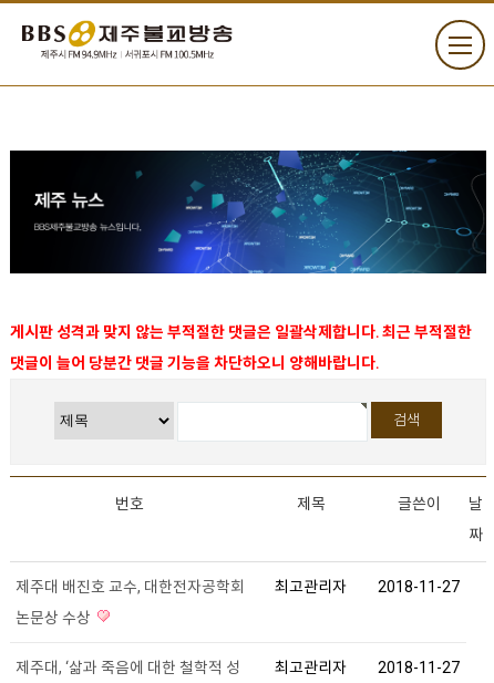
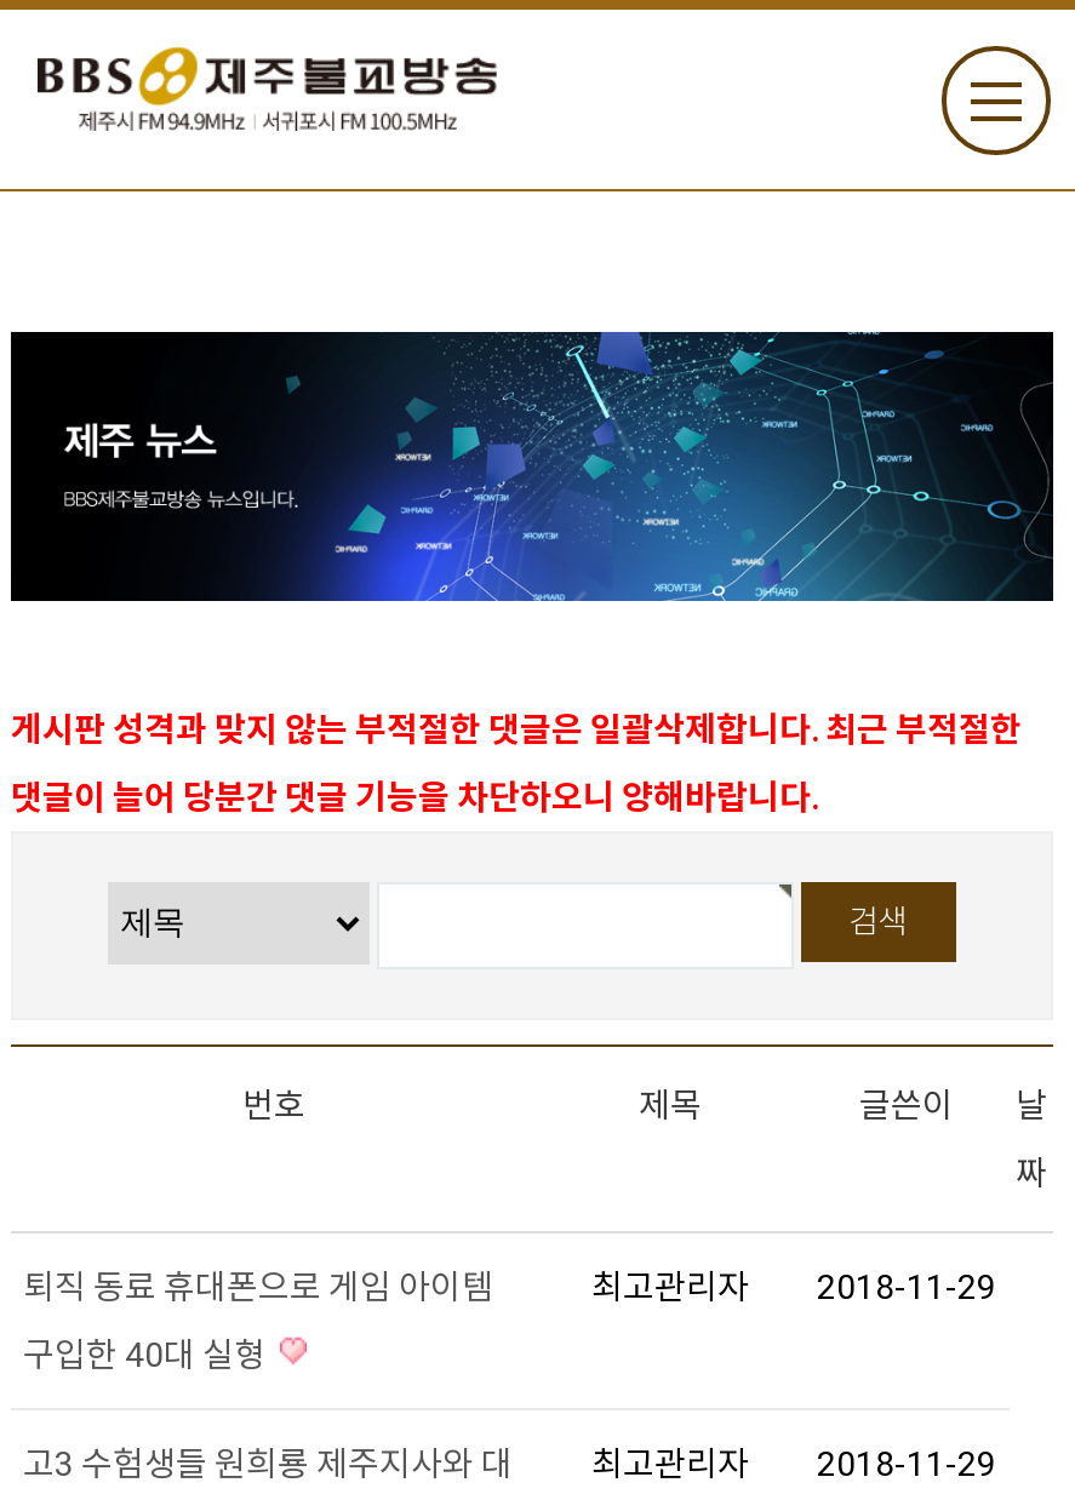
[16,578,245,595] 제주대 배진호 교수, 대한전자공학회 -> [23,1267,493,1305] 퇴직 동료 휴대폰으로 게임 아이템
[378,578,460,595] 2018-11-27 -> [817,1267,996,1305] 2018-11-29
[16,609,94,626] 논문상 수상 -> [23,1335,273,1373] 구입한 40대 실형
[16,658,240,676] 제주대, ‘삶과 죽음에 대한 철학적 성 -> [23,1444,513,1482] 고3 수험생들 원희룡 제주지사와 대
[378,658,460,676] 2018-11-27 -> [817,1444,996,1482] 2018-11-29

